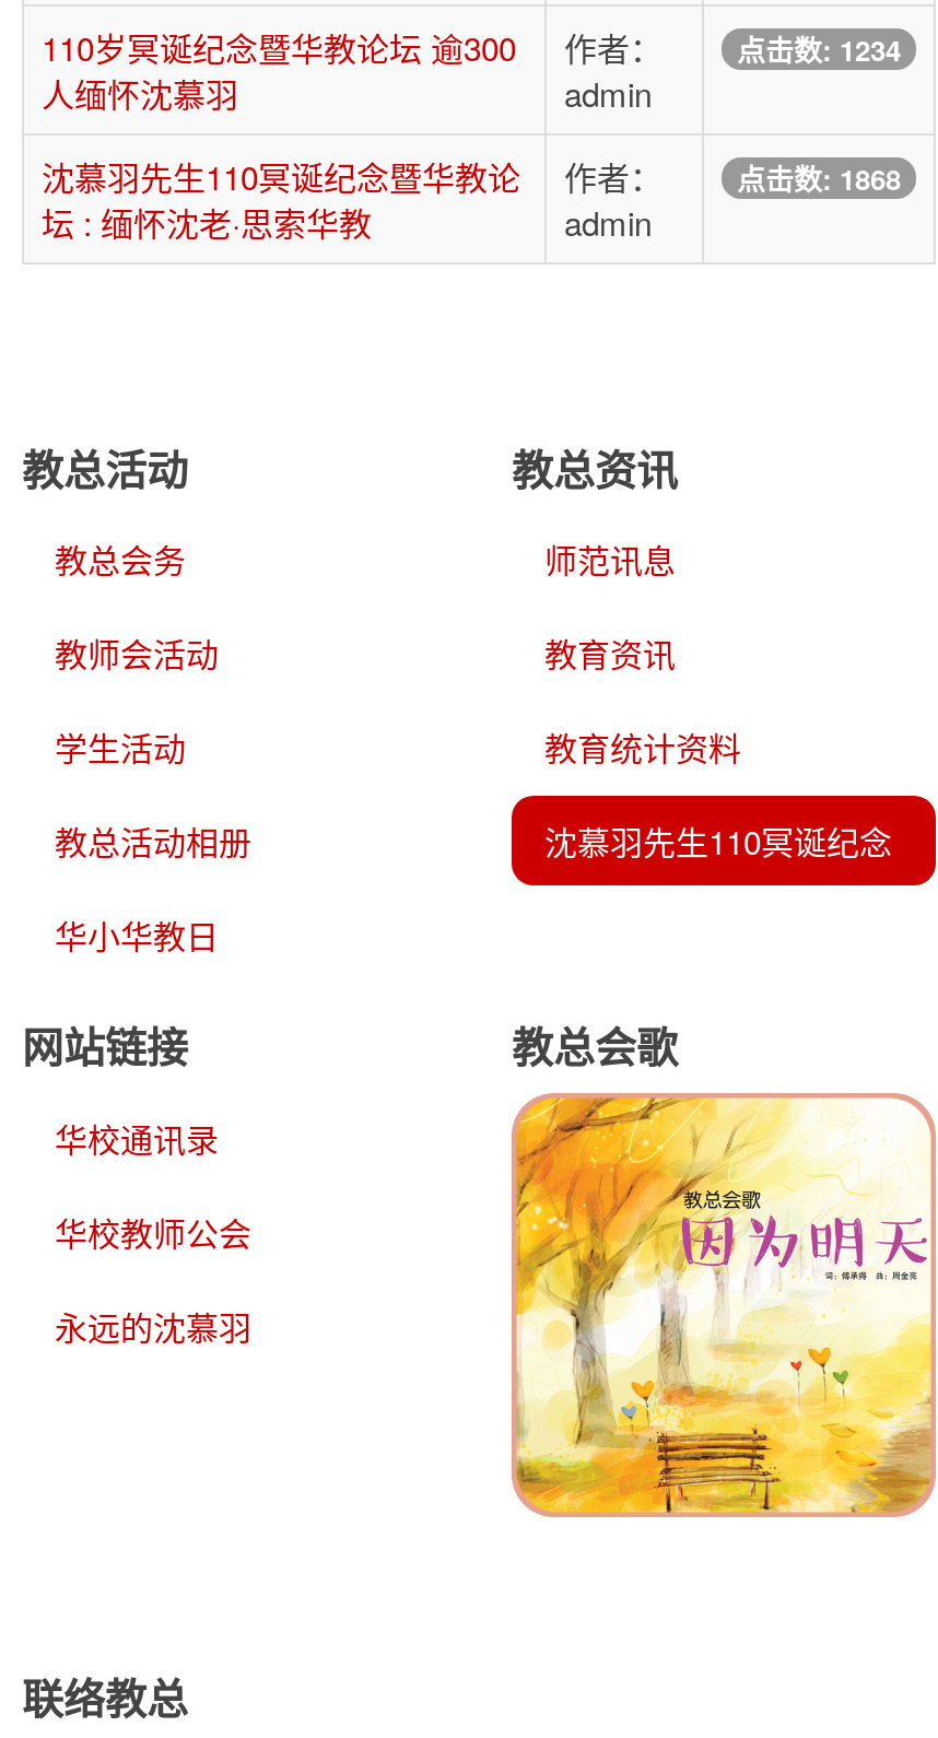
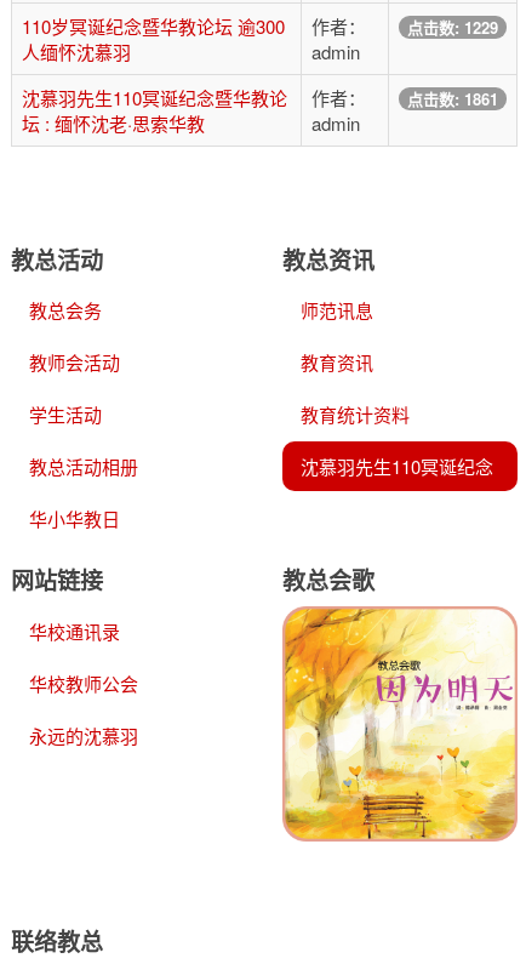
[42,23,901,69] 110岁冥诞纪念暨华教论坛 逾300 作者： 点击数: 1234 -> [22,13,498,38] 110岁冥诞纪念暨华教论坛 逾300 作者： 点击数: 1229
[42,152,901,198] 沈慕羽先生110冥诞纪念暨华教论 作者： 点击数: 1868 -> [22,84,498,110] 沈慕羽先生110冥诞纪念暨华教论 作者： 点击数: 1861

